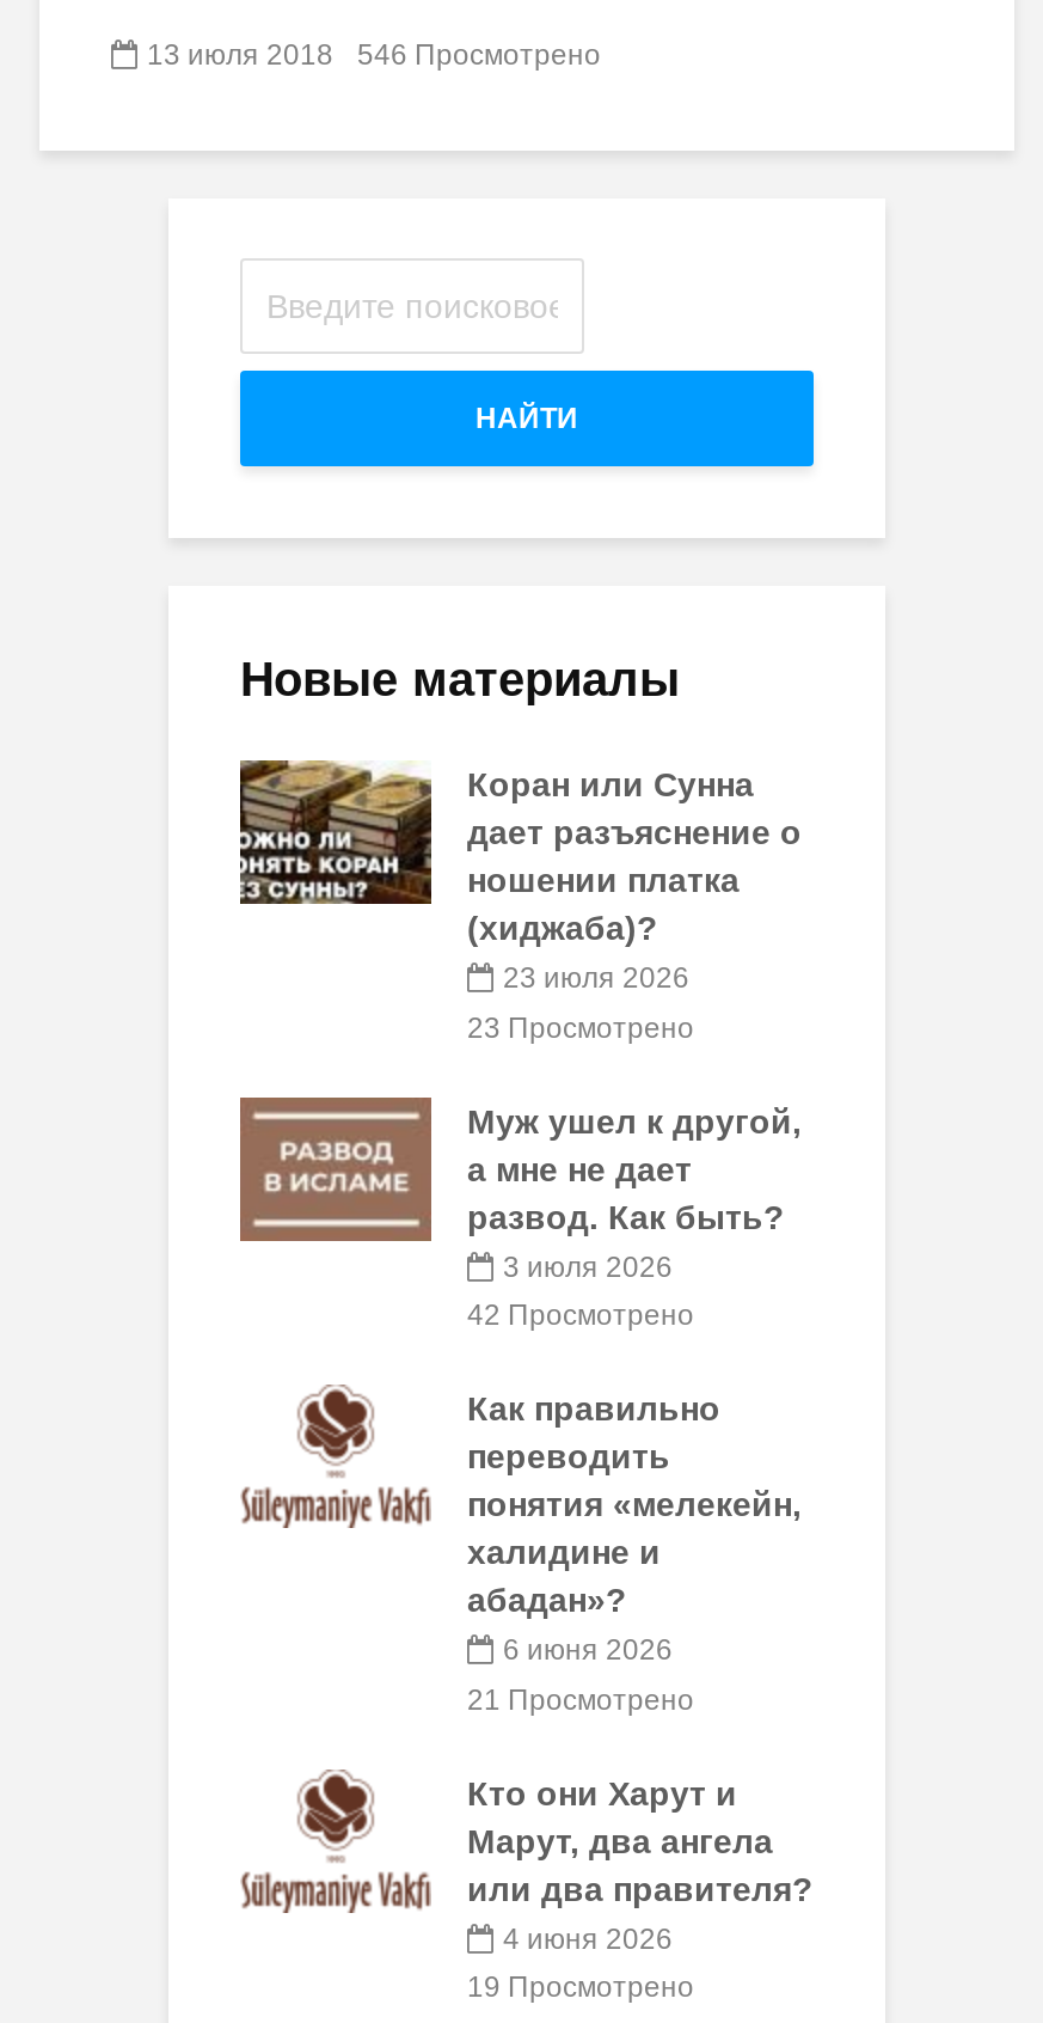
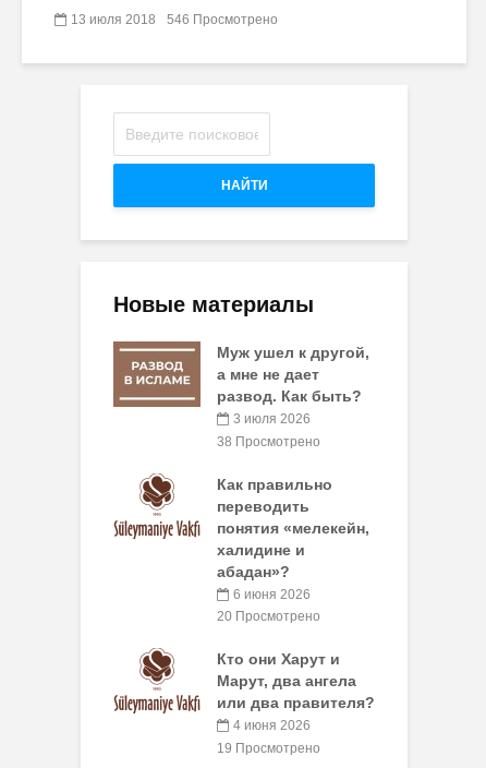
[238,758,802,1044] [image] | Коран или Сунна | дает разъяснение о | ношении платка | (хиджаба)? | 23 июля 2026 | 23 Просмотрено -> none
[467,1299,694,1332] 42 Просмотрено -> [217,434,320,449] 38 Просмотрено
[467,1683,694,1716] 21 Просмотрено -> [217,609,320,624] 20 Просмотрено

